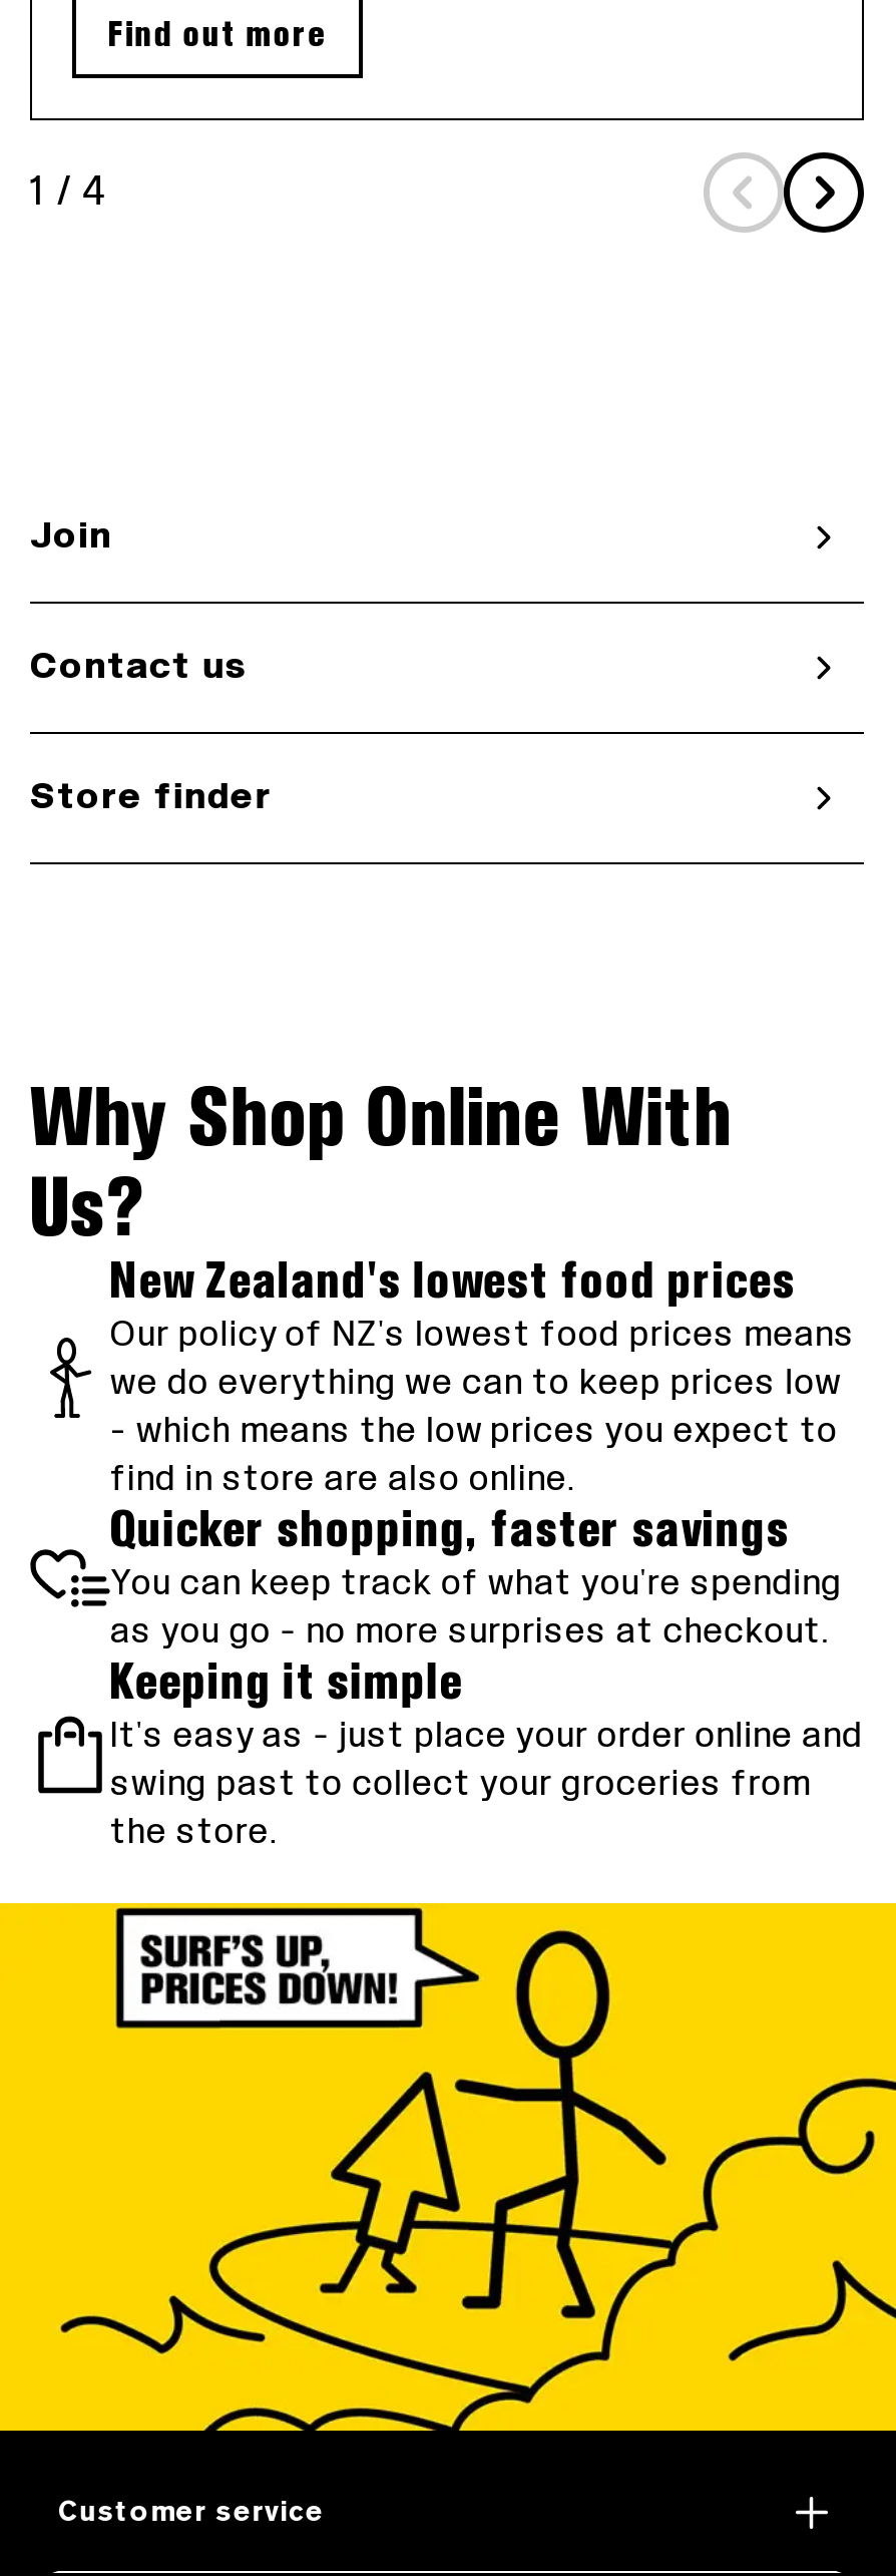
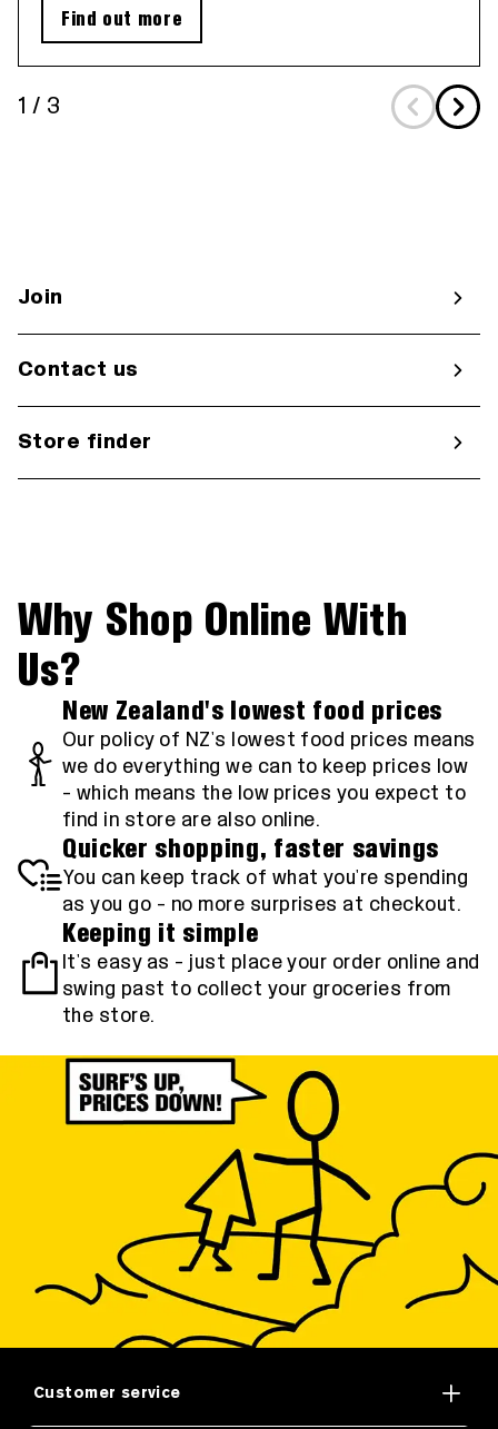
[30,171,106,213] 1 / 4 -> [18,95,61,118] 1 / 3

